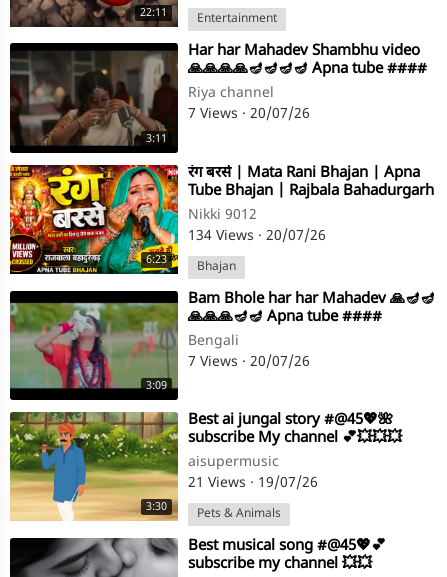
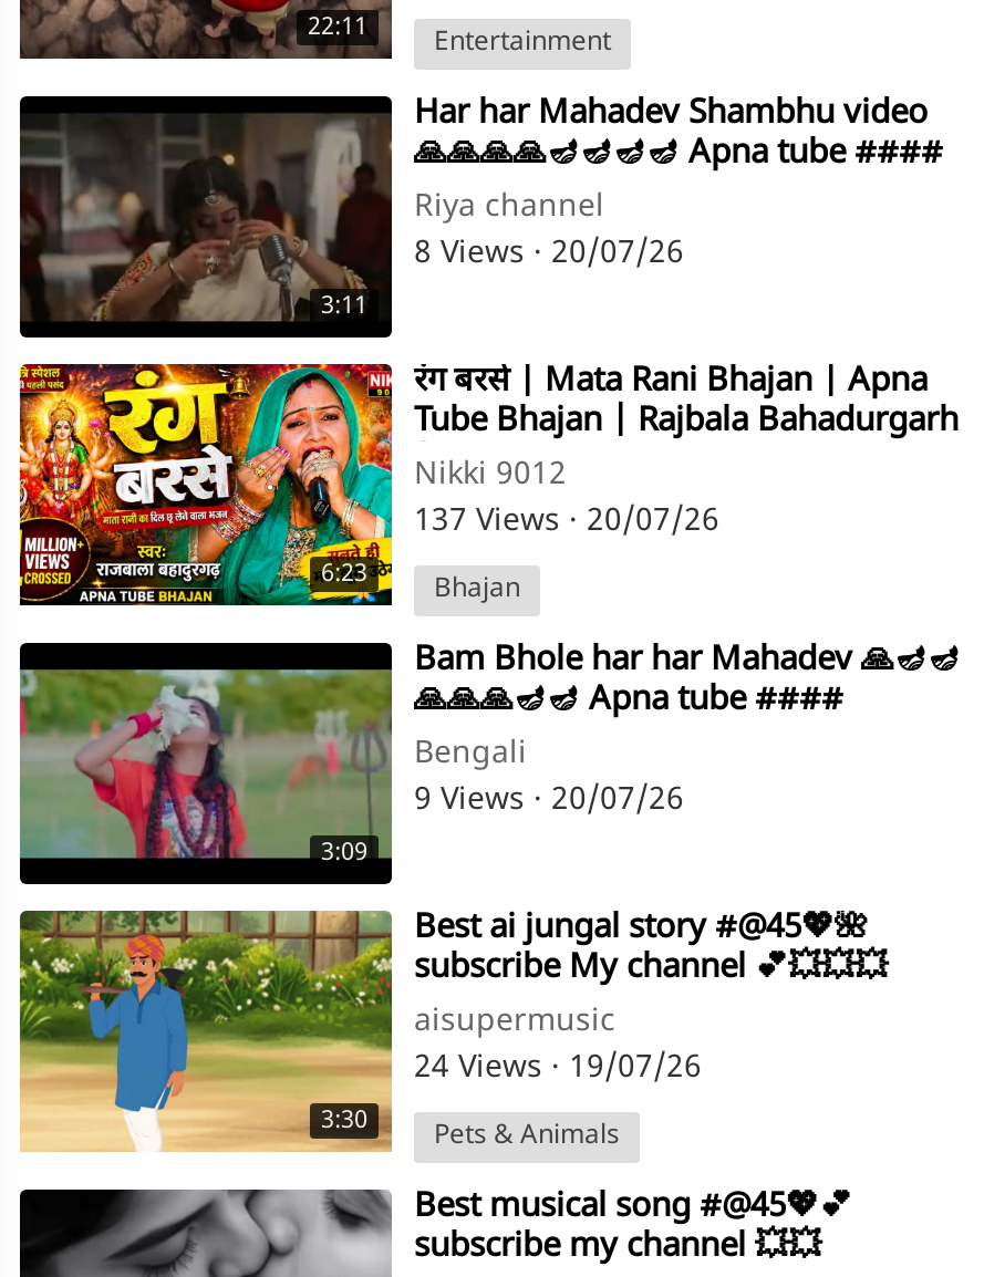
[188,105,310,124] 7 Views · 20/07/26 -> [414,233,684,276] 8 Views · 20/07/26
[188,227,326,246] 134 Views · 20/07/26 -> [414,502,719,544] 137 Views · 20/07/26
[188,353,310,372] 7 Views · 20/07/26 -> [414,780,684,822] 9 Views · 20/07/26
[188,474,318,493] 21 Views · 19/07/26 -> [414,1049,702,1091] 24 Views · 19/07/26

